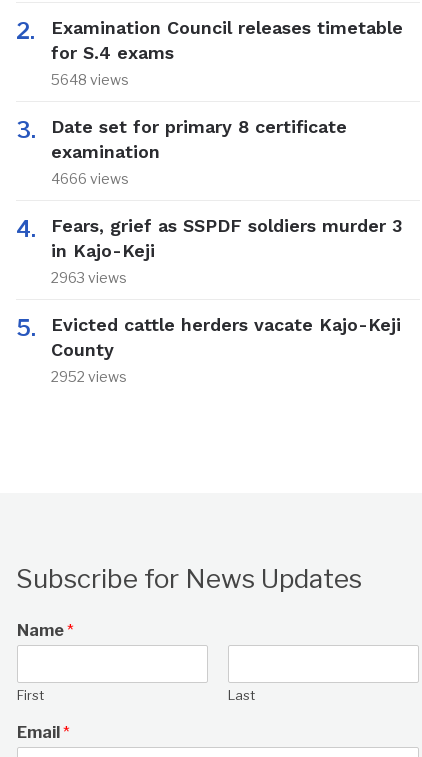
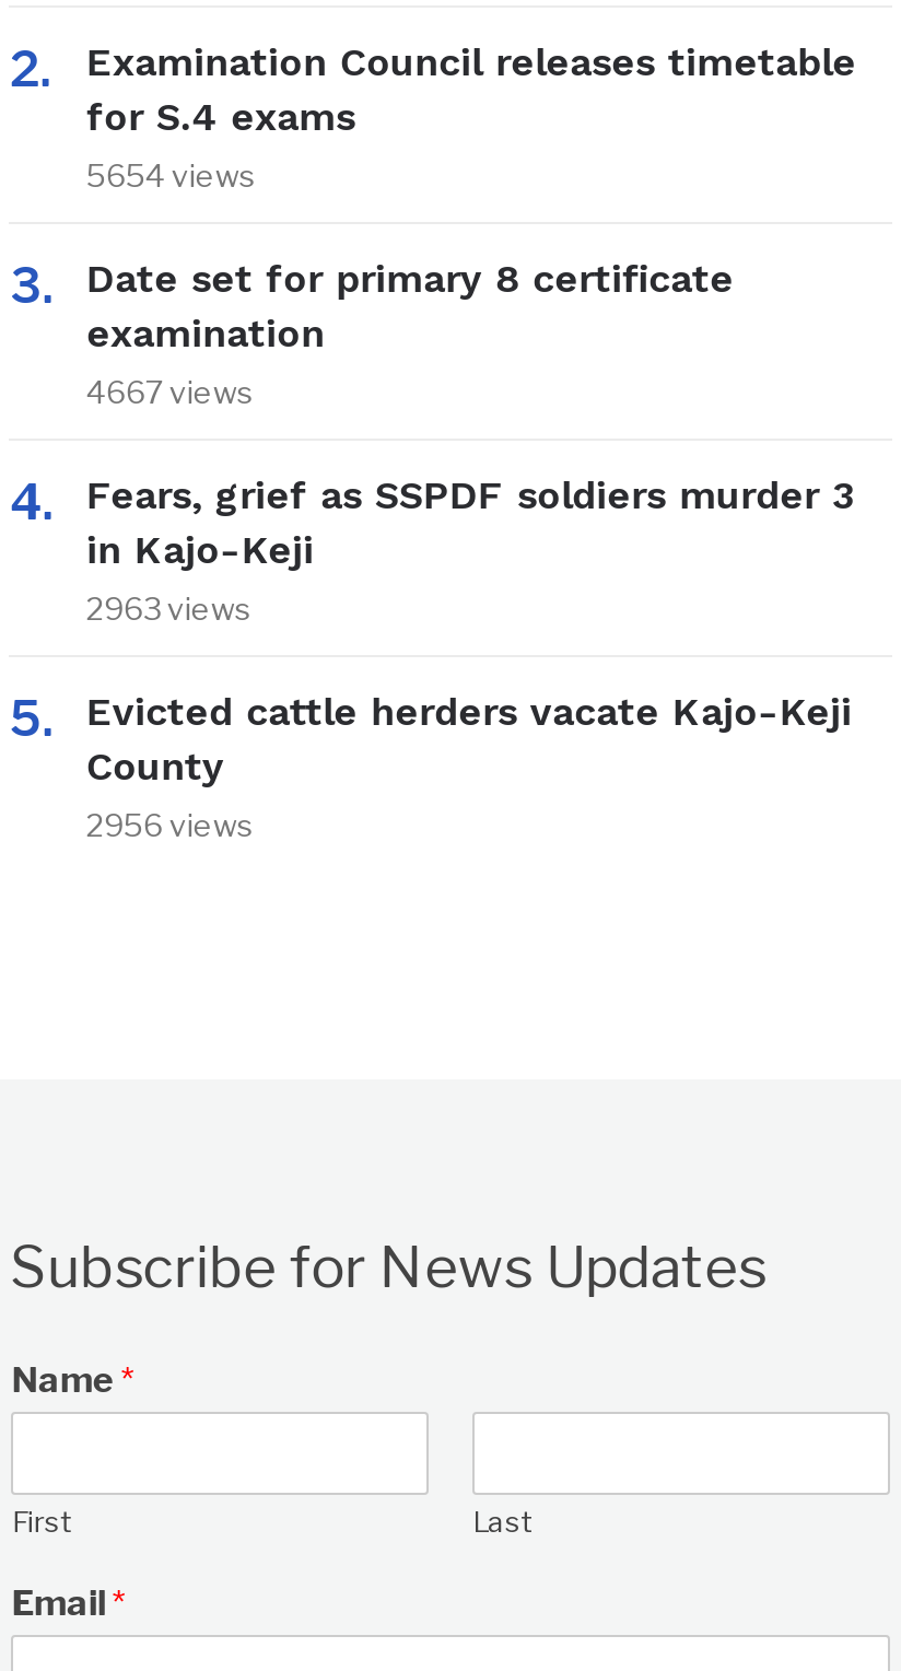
[51,71,129,88] 5648 views -> [86,155,257,192] 5654 views
[51,170,129,187] 4666 views -> [86,372,255,409] 4667 views
[51,368,127,385] 2952 views -> [86,805,255,842] 2956 views

